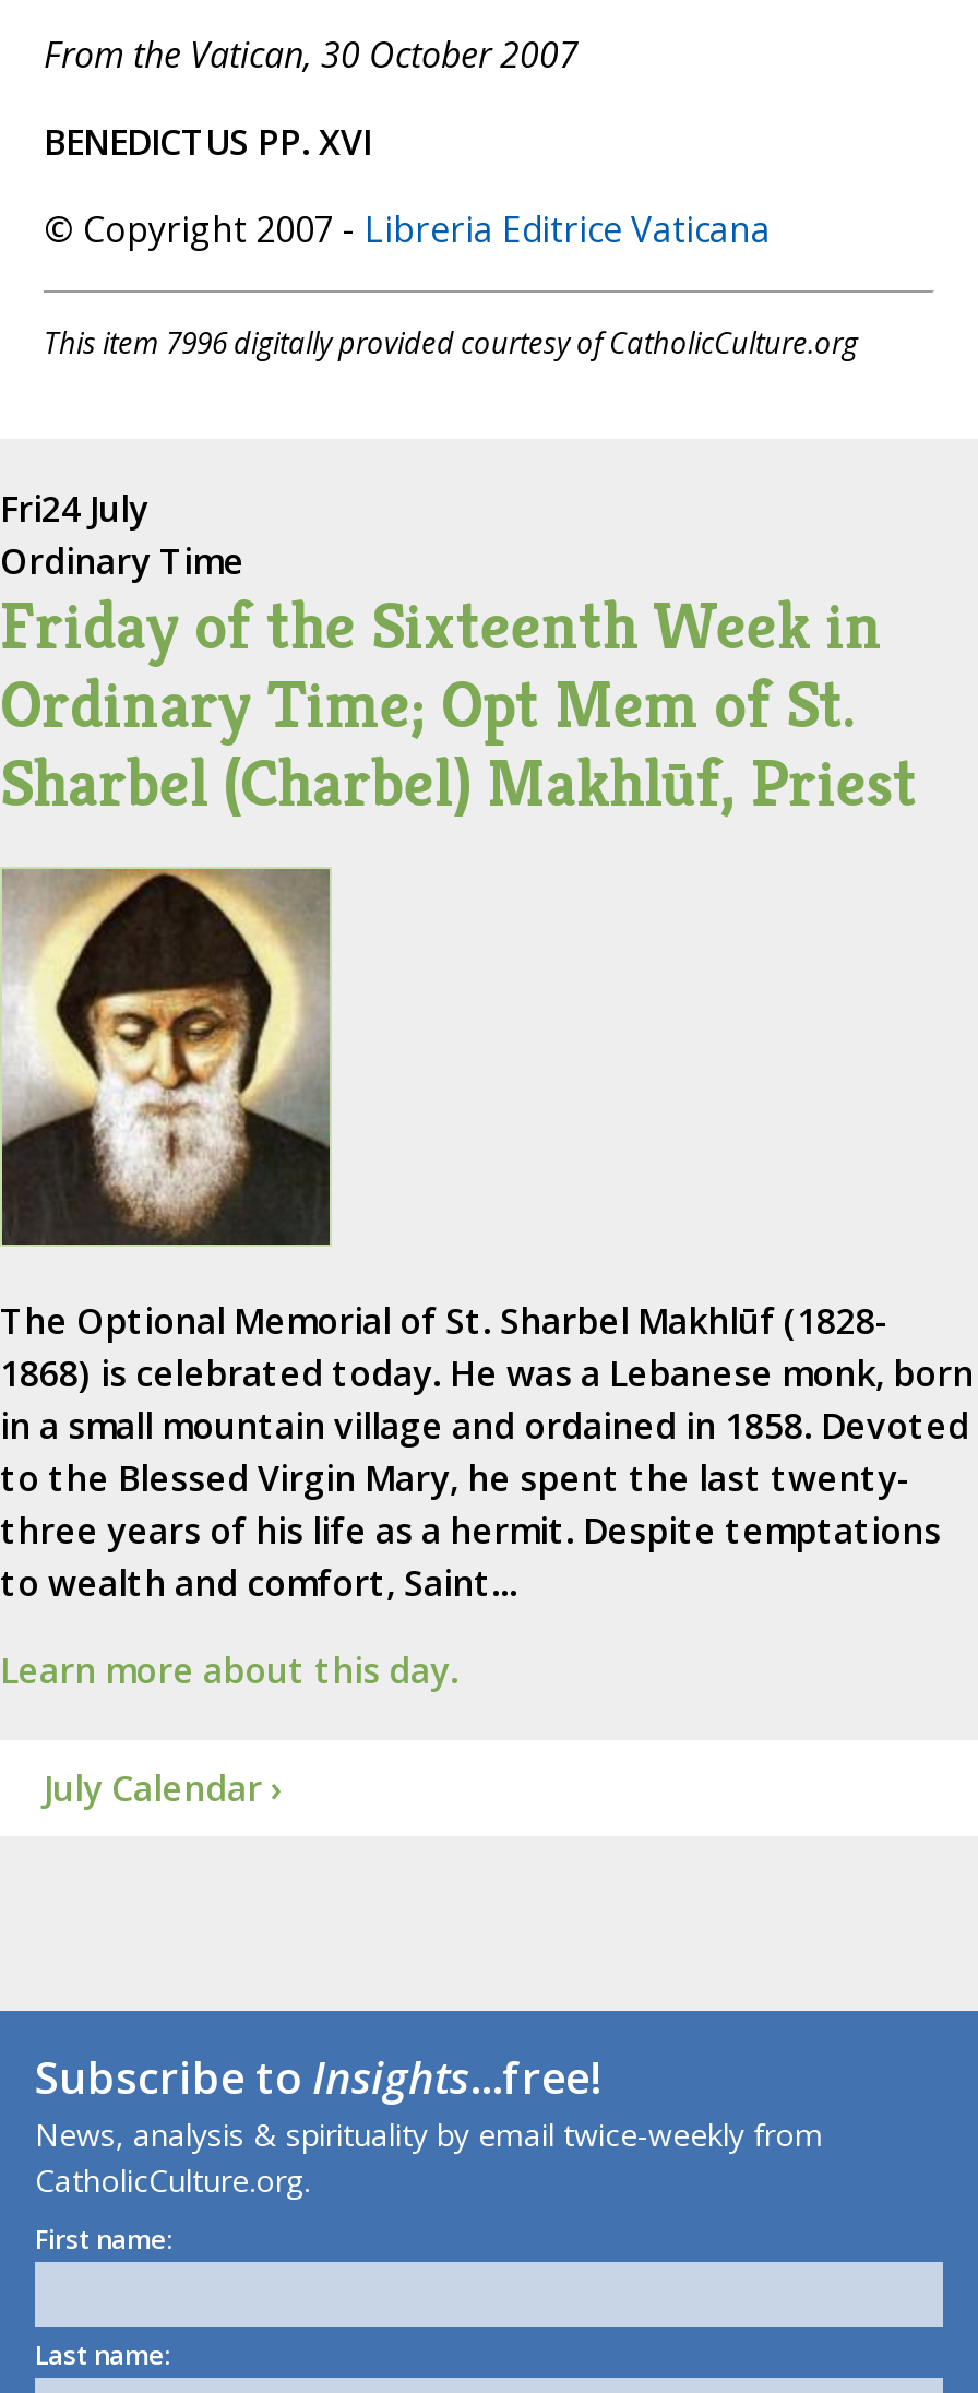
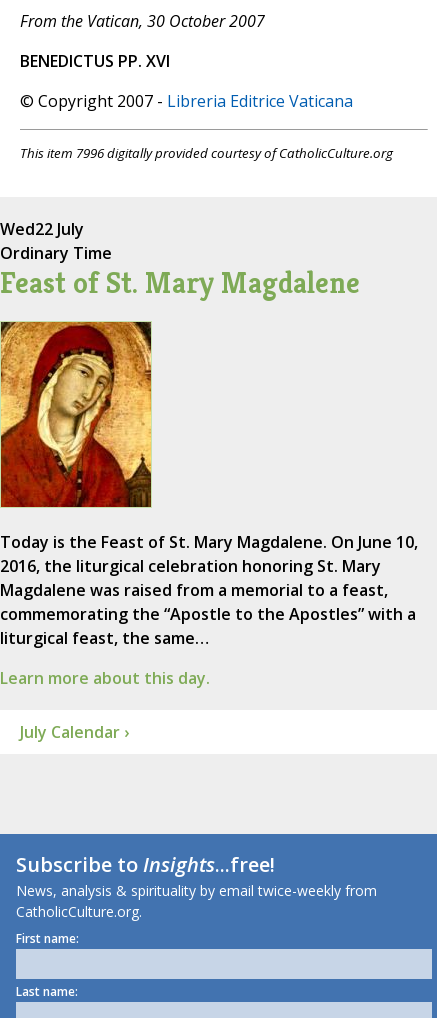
[0,484,148,532] Fri24 July -> [0,218,84,240] Wed22 July
[0,585,917,825] Friday of the Sixteenth Week in | Ordinary Time; Opt Mem of St. | Sharbel (Charbel) Makhlūf, Priest -> [0,264,360,302] Feast of St. Mary Magdalene
[7,867,332,1151] [image] -> [3,381,152,499] [image]
[0,1296,974,1607] The Optional Memorial of St. Sharbel Makhlūf (1828- | 1868) is celebrated today. He was a Lebanese monk, born | in a small mountain village and ordained in 1858. Devoted | to the Blessed Virgin Mary, he spent the last twenty- | three years of his life as a hermit. Despite temptations | to wealth and comfort, Saint… -> [0,531,418,649] Today is the Feast of St. Mary Magdalene. On June 10, | 2016, the liturgical celebration honoring St. Mary | Magdalene was raised from a memorial to a feast, | commemorating the “Apostle to the Apostles” with a | liturgical feast, the same…

